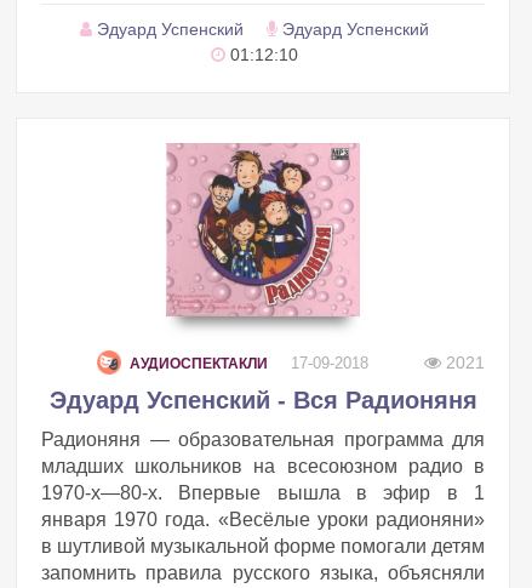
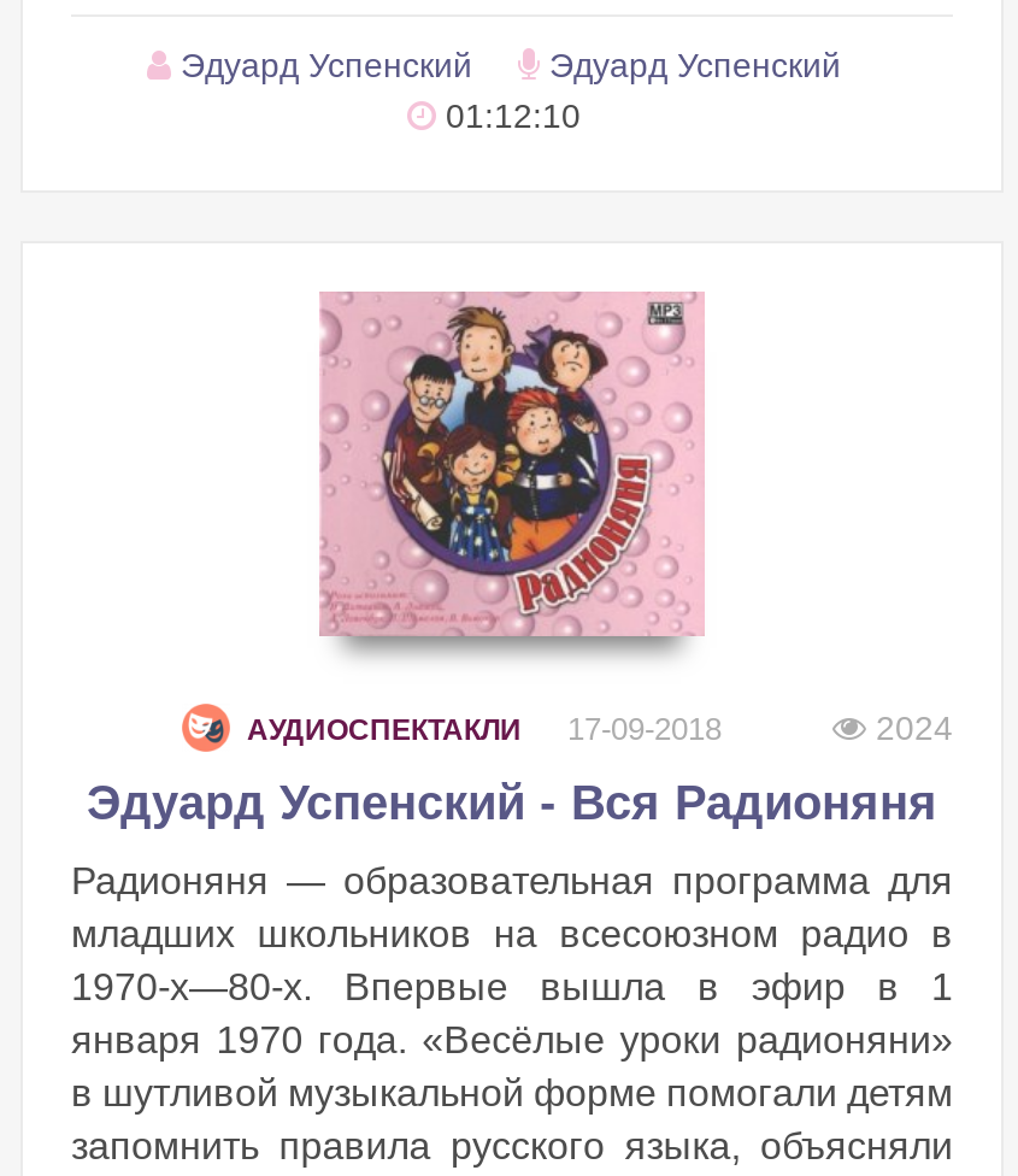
[441,353,485,373] 2021 -> [866,709,953,748] 2024

